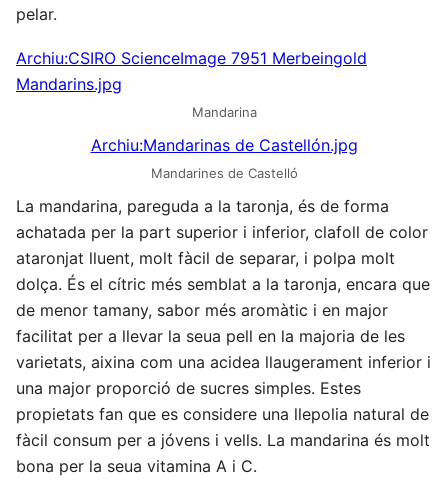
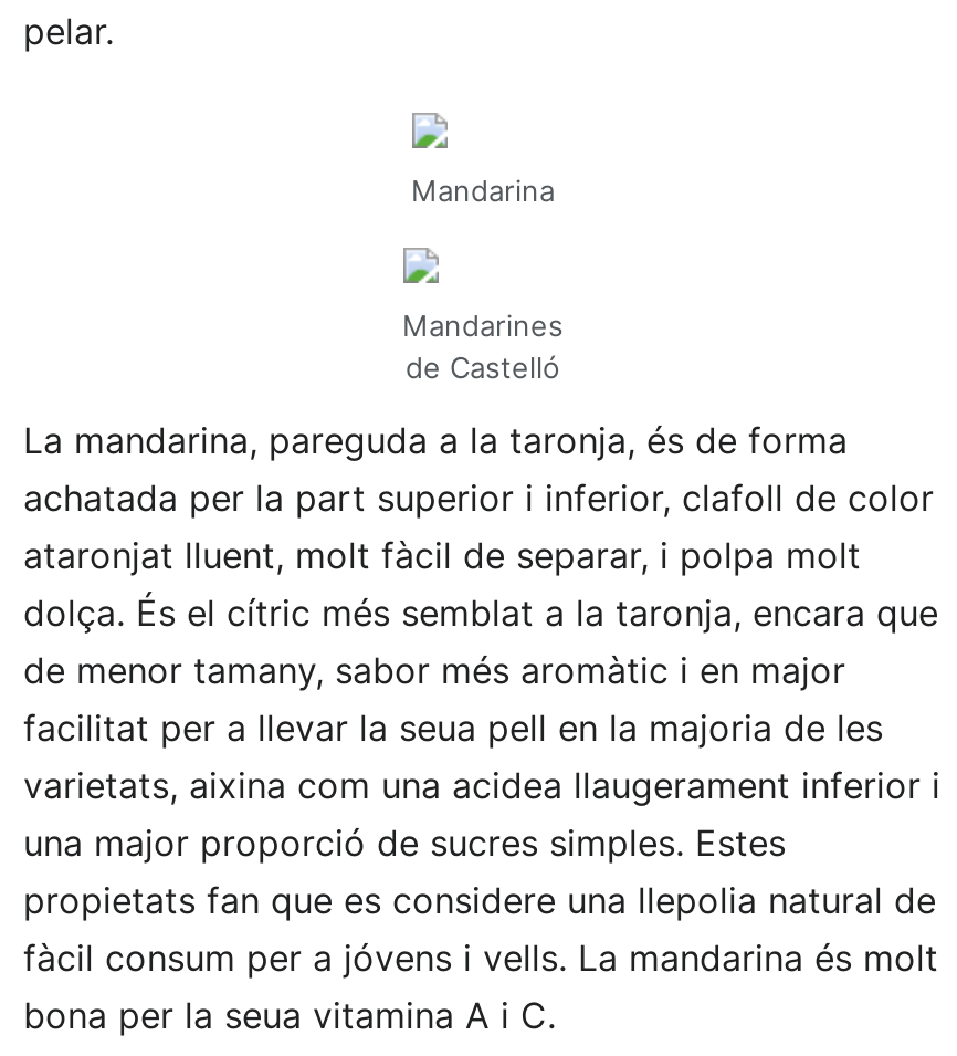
[16,48,367,94] Archiu:CSIRO ScienceImage 7951 Merbeingold | Mandarins.jpg -> none
moved [191,104,256,120] -> [411,173,555,208]: Mandarina
[90,135,357,181] Archiu:Mandarinas de Castellón.jpg | Mandarines de Castelló -> [402,308,564,385] Mandarines | de Castelló

